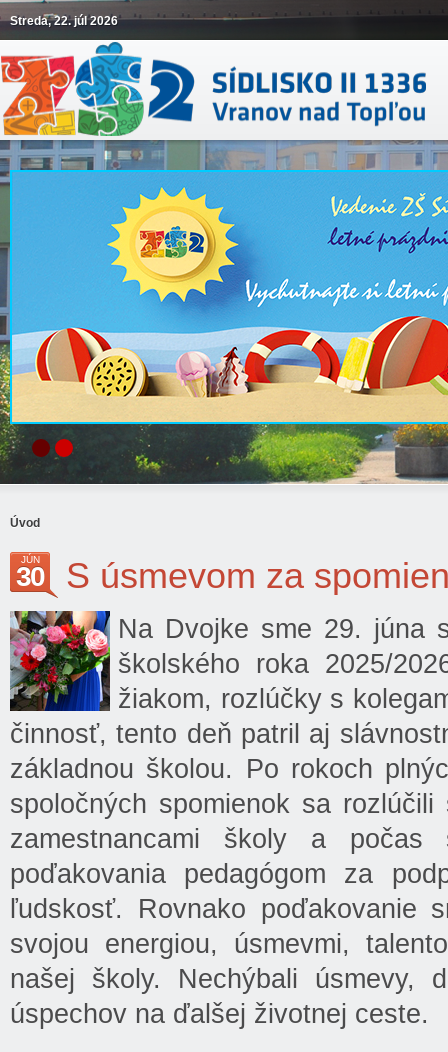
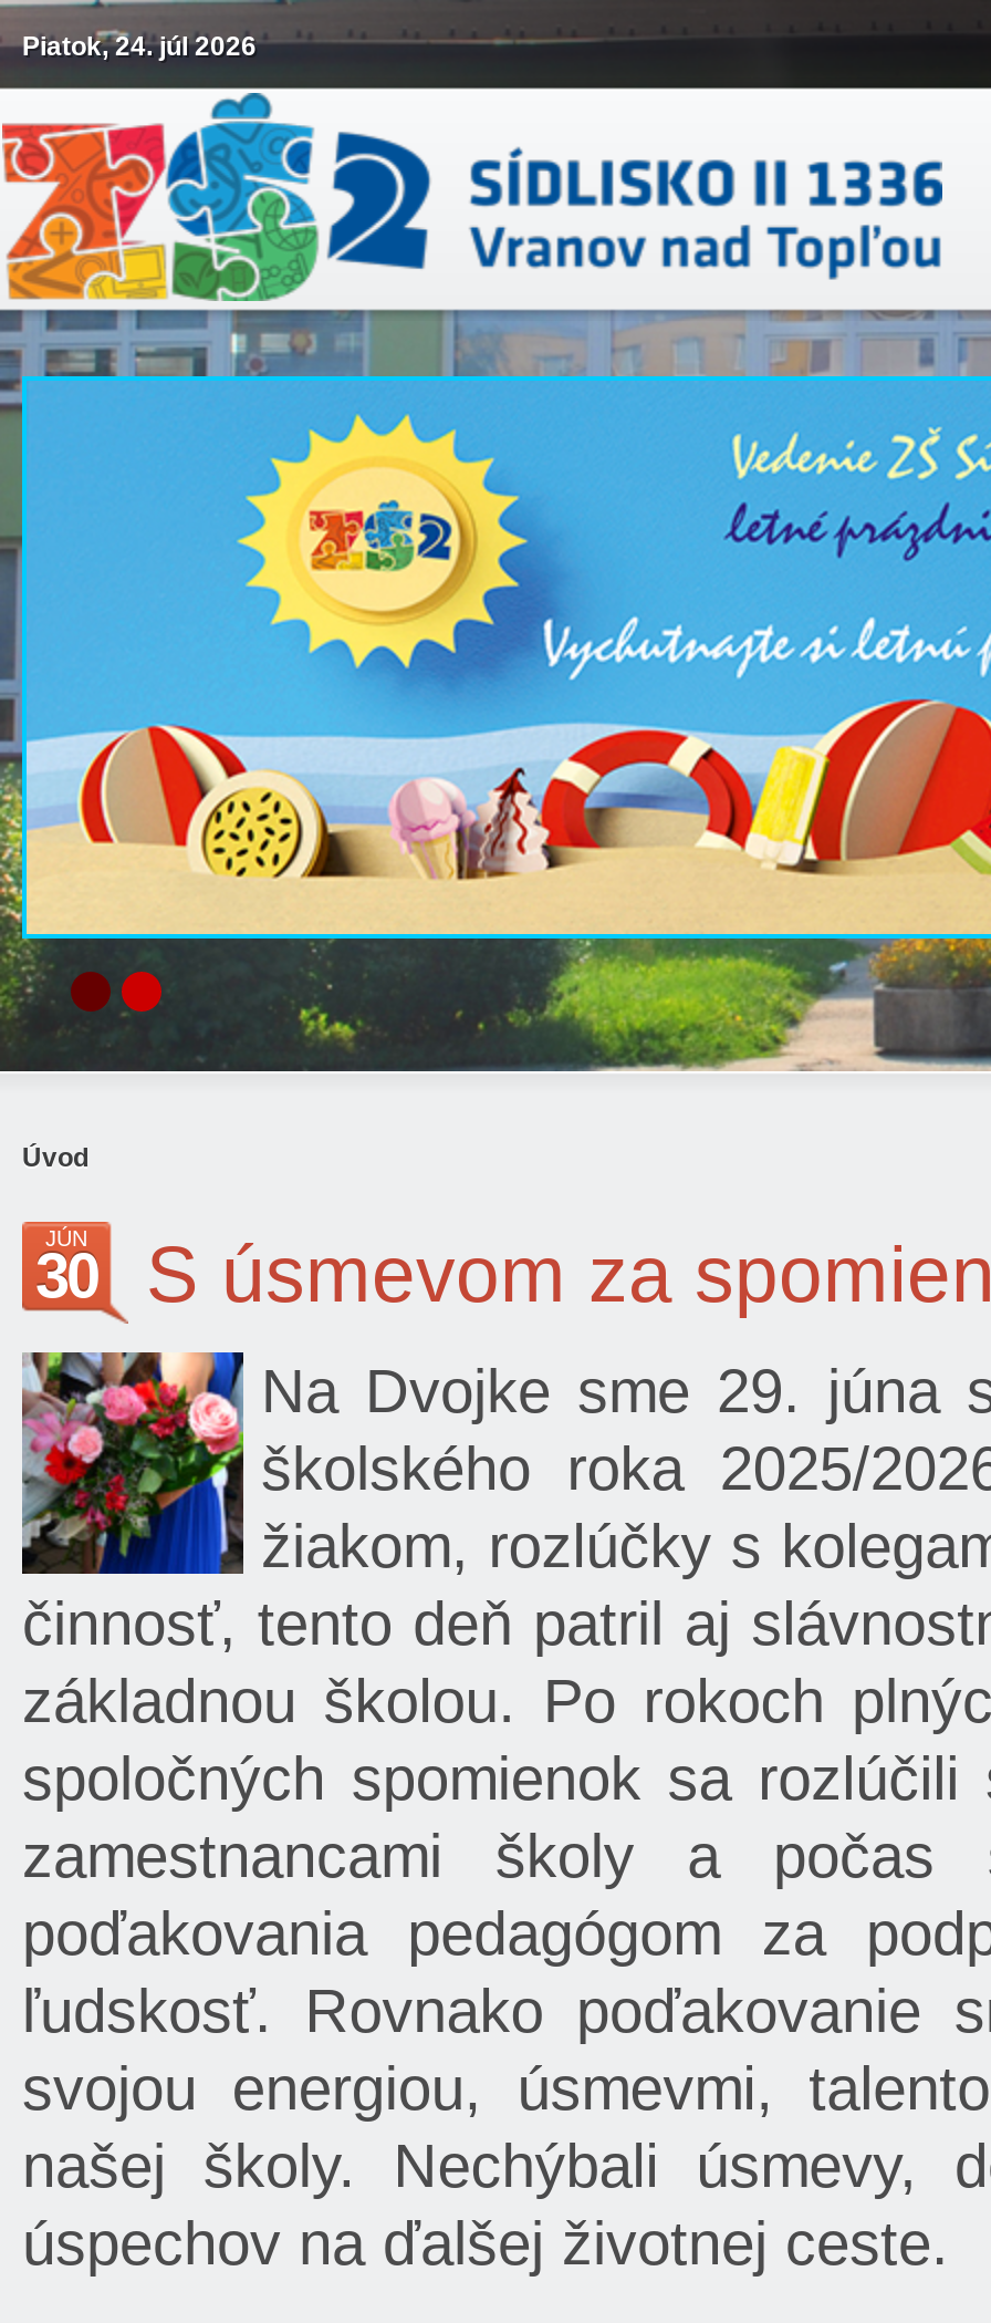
[10,14,118,28] Streda, 22. júl 2026 -> [22,31,257,62] Piatok, 24. júl 2026

